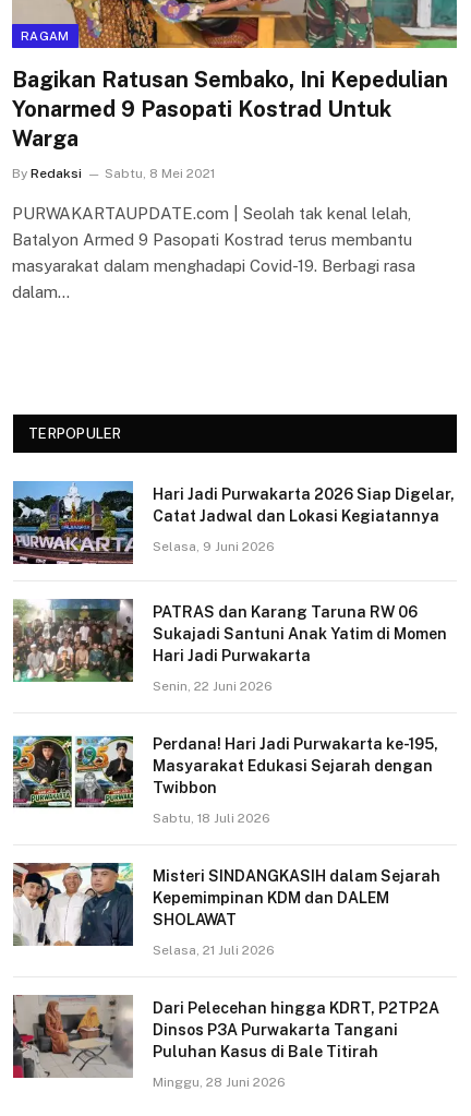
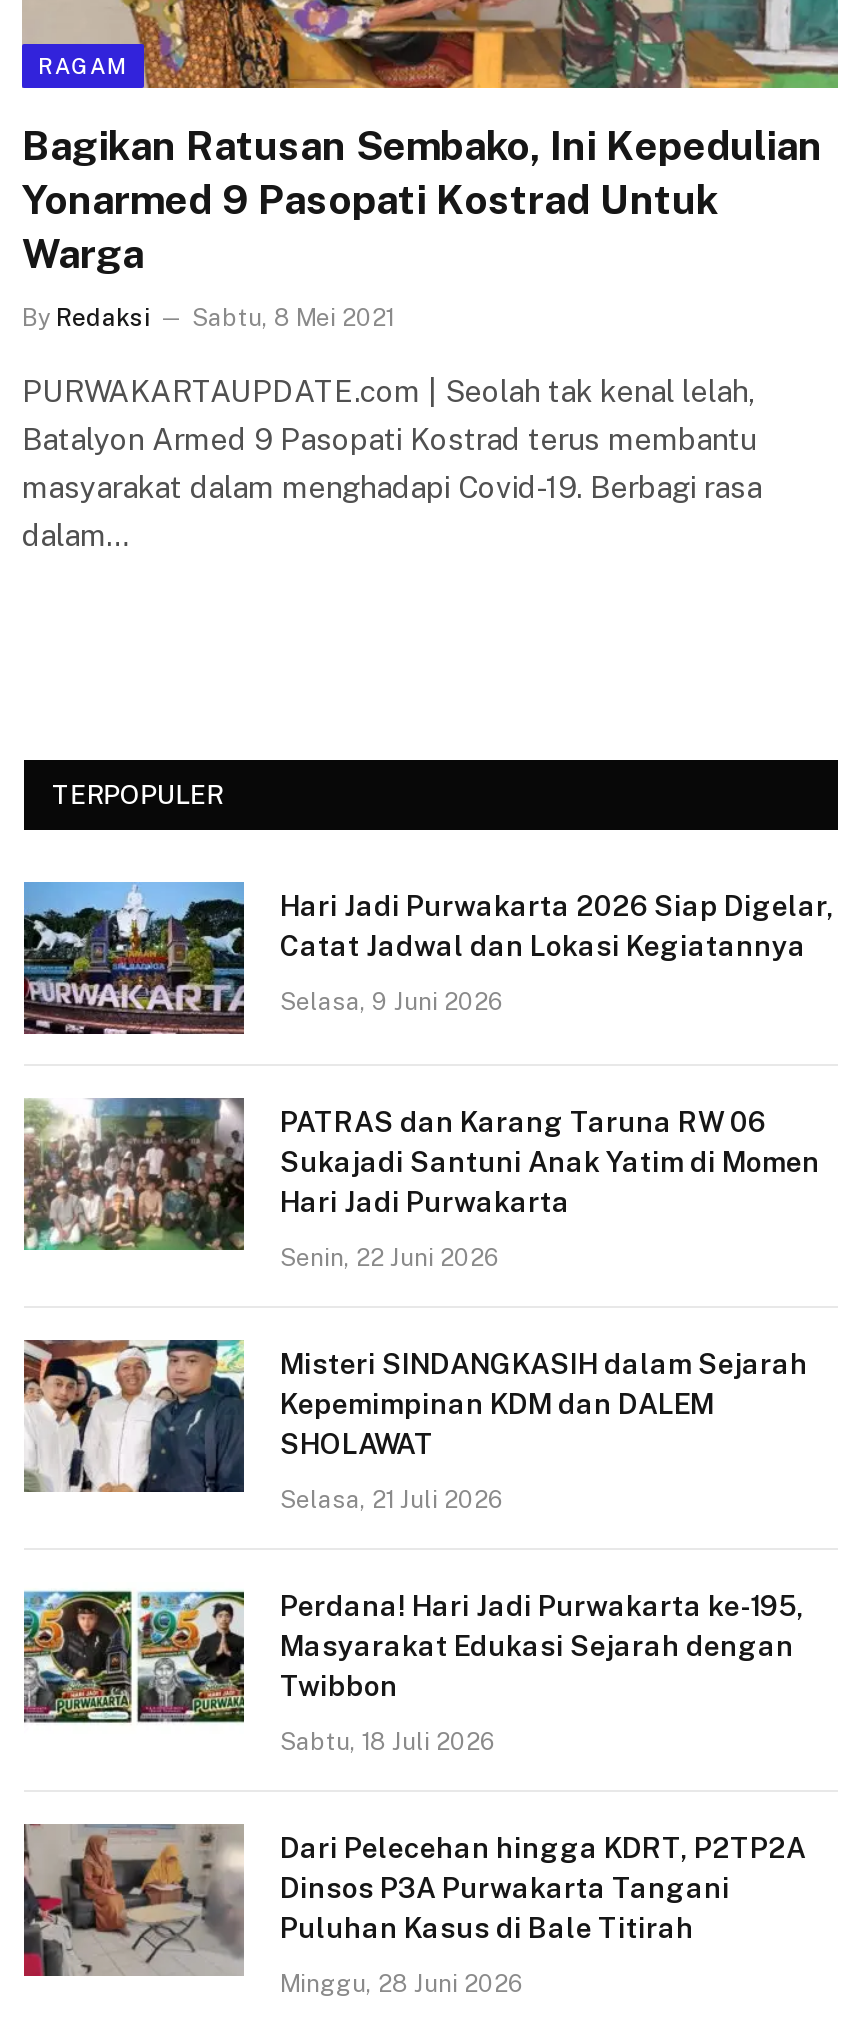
moved [11,733,438,826] -> [20,1586,804,1756]: [image] | Perdana! Hari Jadi Purwakarta ke-195, | Masyarakat Edukasi Sejarah dengan | Twibbon | Sabtu, 18 Juli 2026
moved [12,862,440,958] -> [24,1338,808,1514]: [image] | Misteri SINDANGKASIH dalam Sejarah | Kepemimpinan KDM dan DALEM | SHOLAWAT | Selasa, 21 Juli 2026

